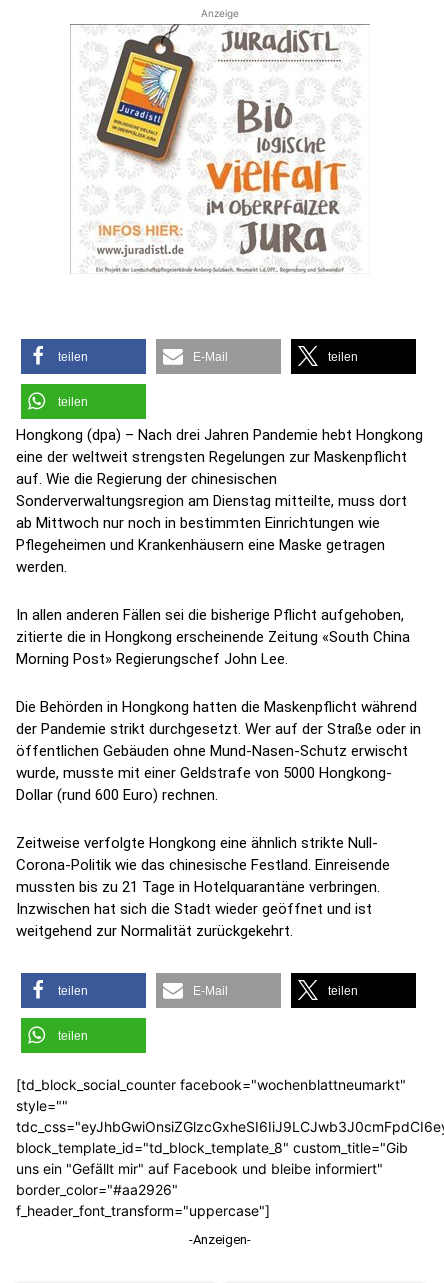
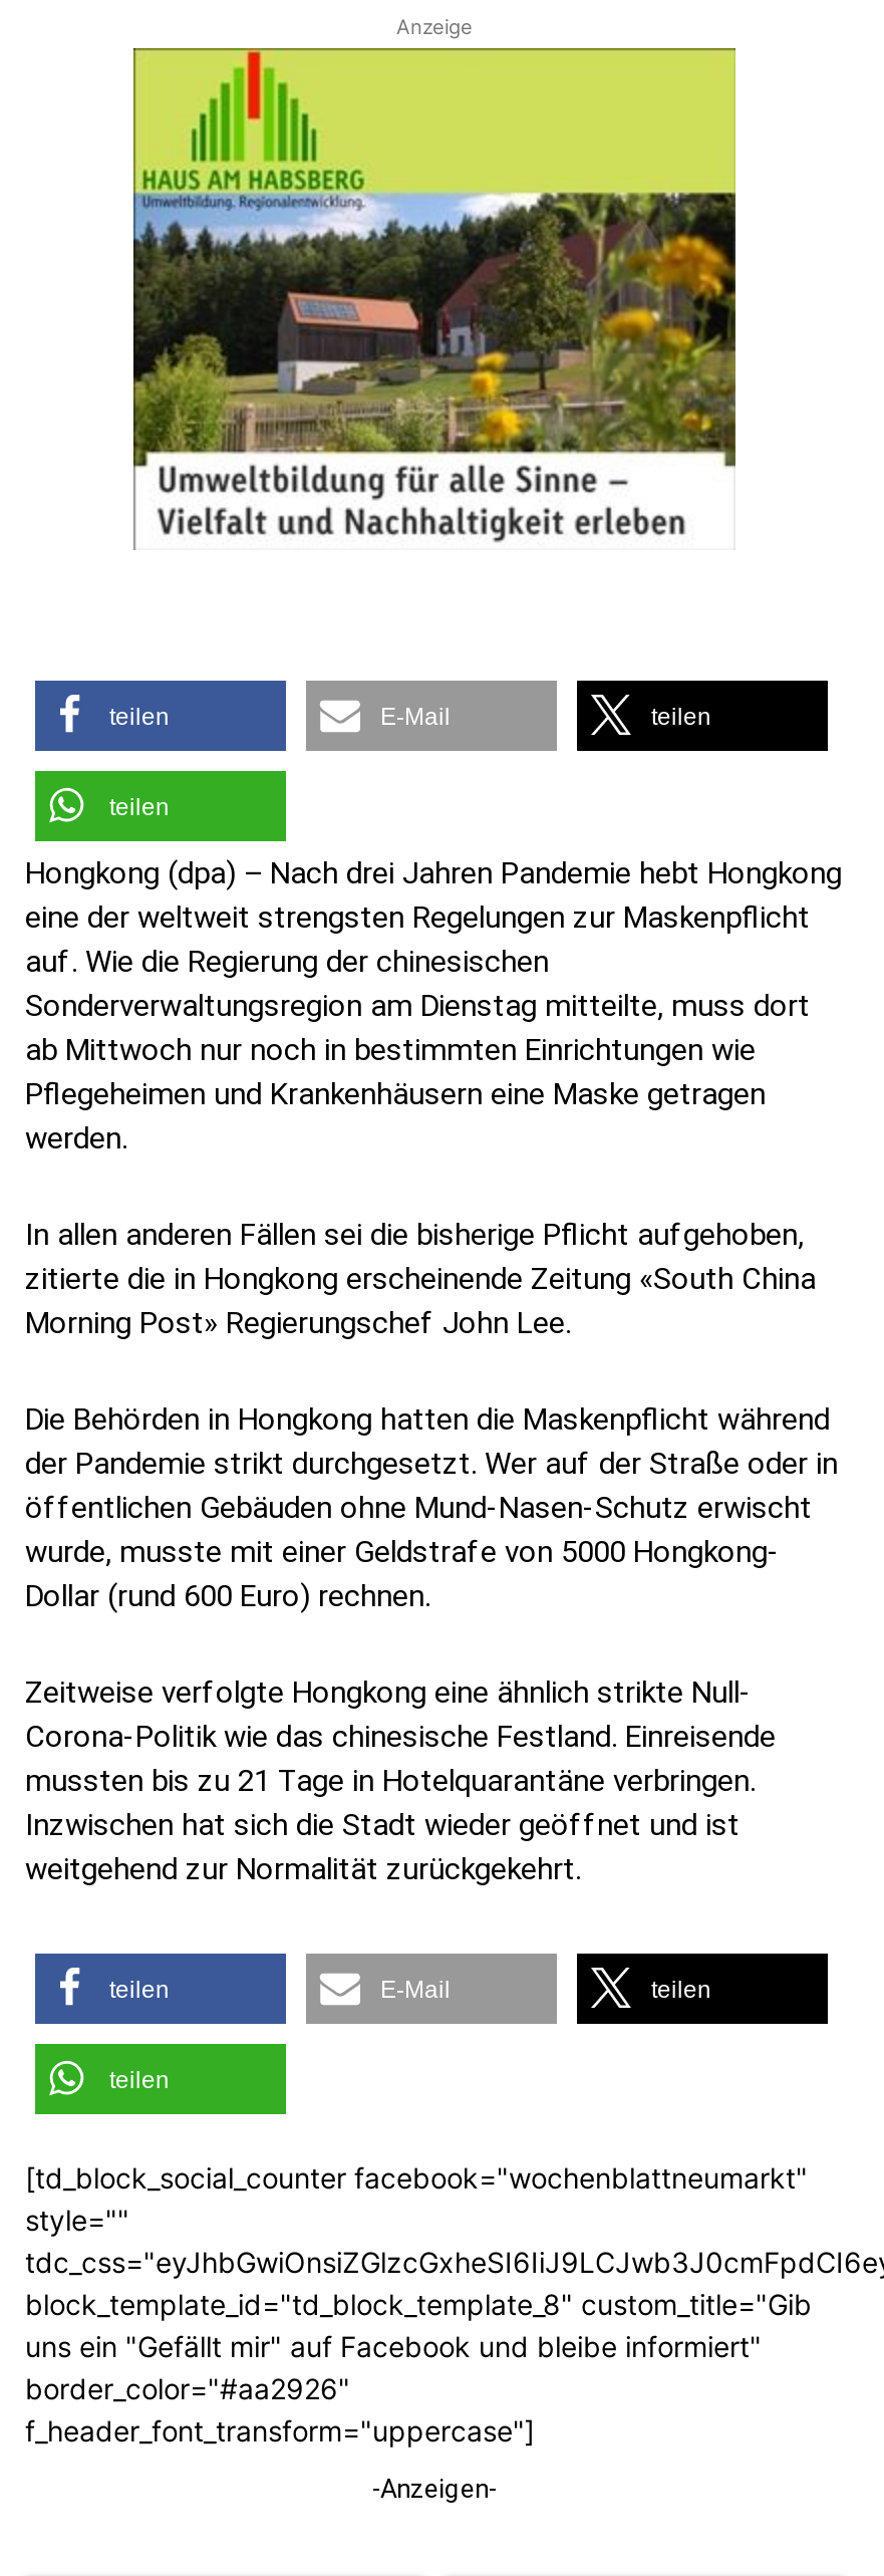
[70,24,370,273] [image] -> [131,48,738,546] [image]

